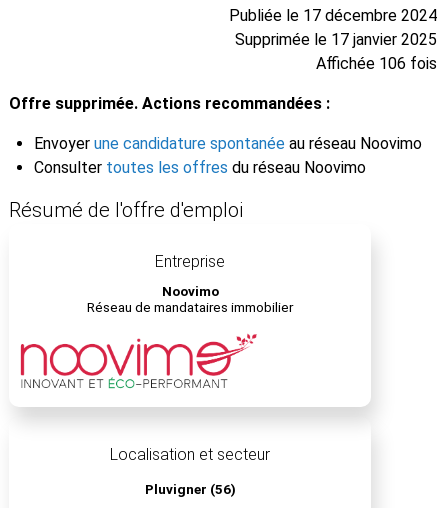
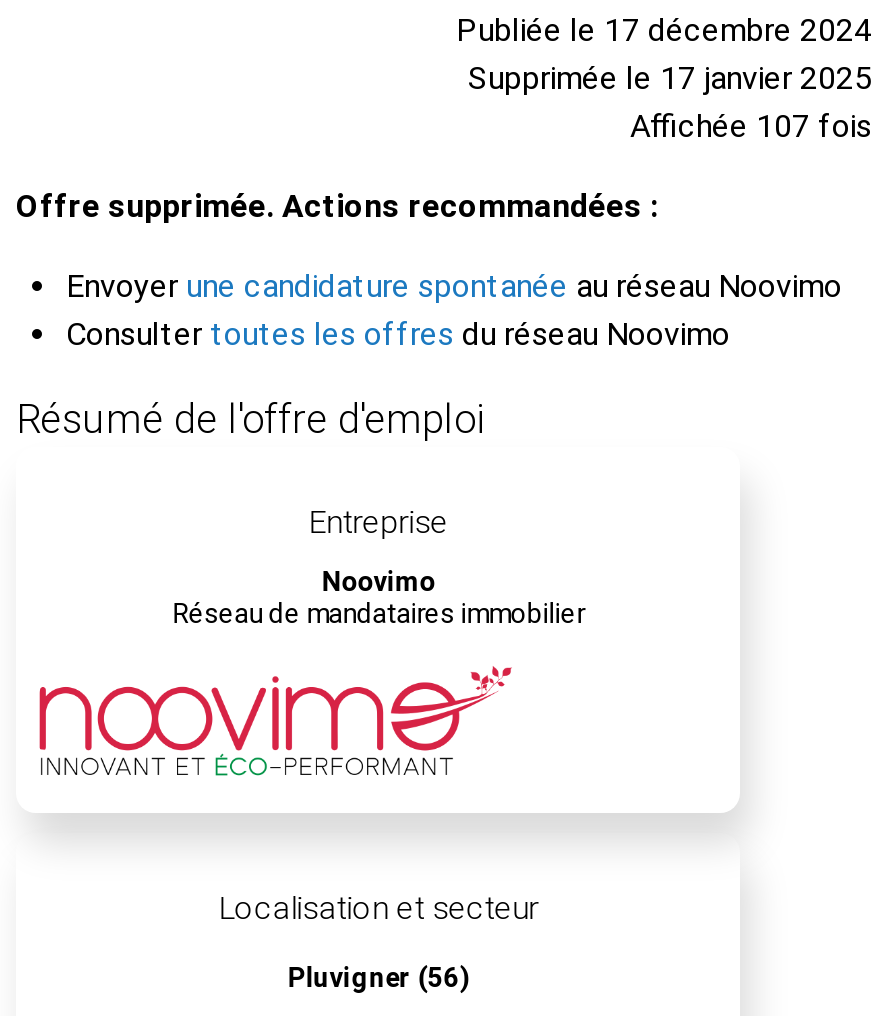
[316,53,437,72] Affichée 106 fois -> [630,106,872,144] Affichée 107 fois

